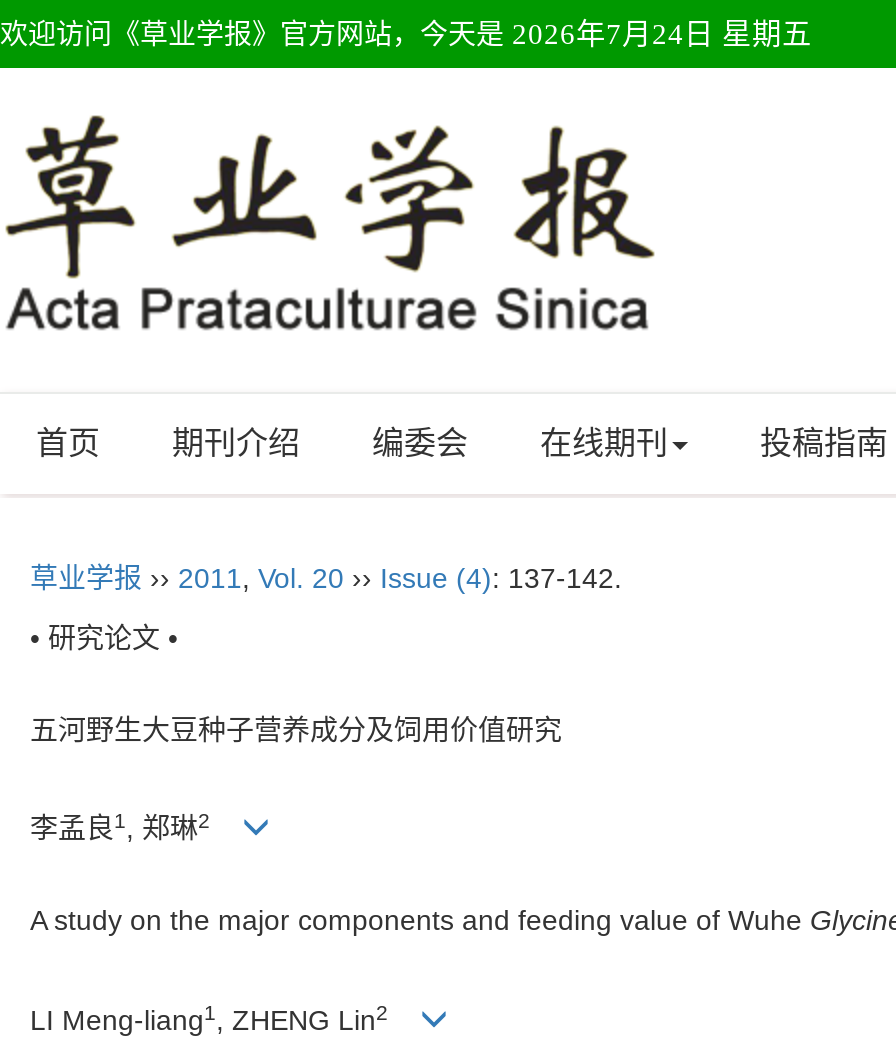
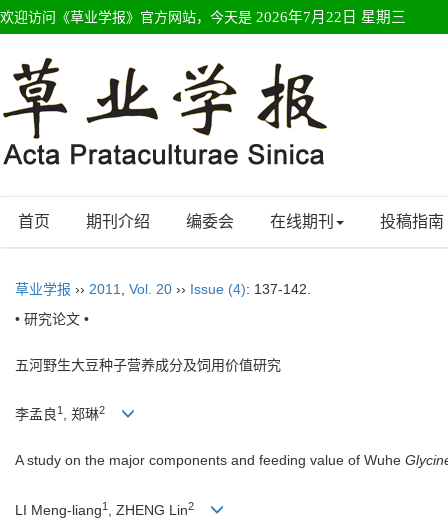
[0,18,812,50] 欢迎访问《草业学报》官方网站，今天是2026年7月24日 星期五 -> [0,9,406,25] 欢迎访问《草业学报》官方网站，今天是2026年7月22日 星期三

